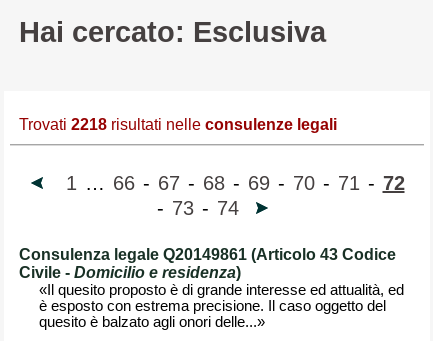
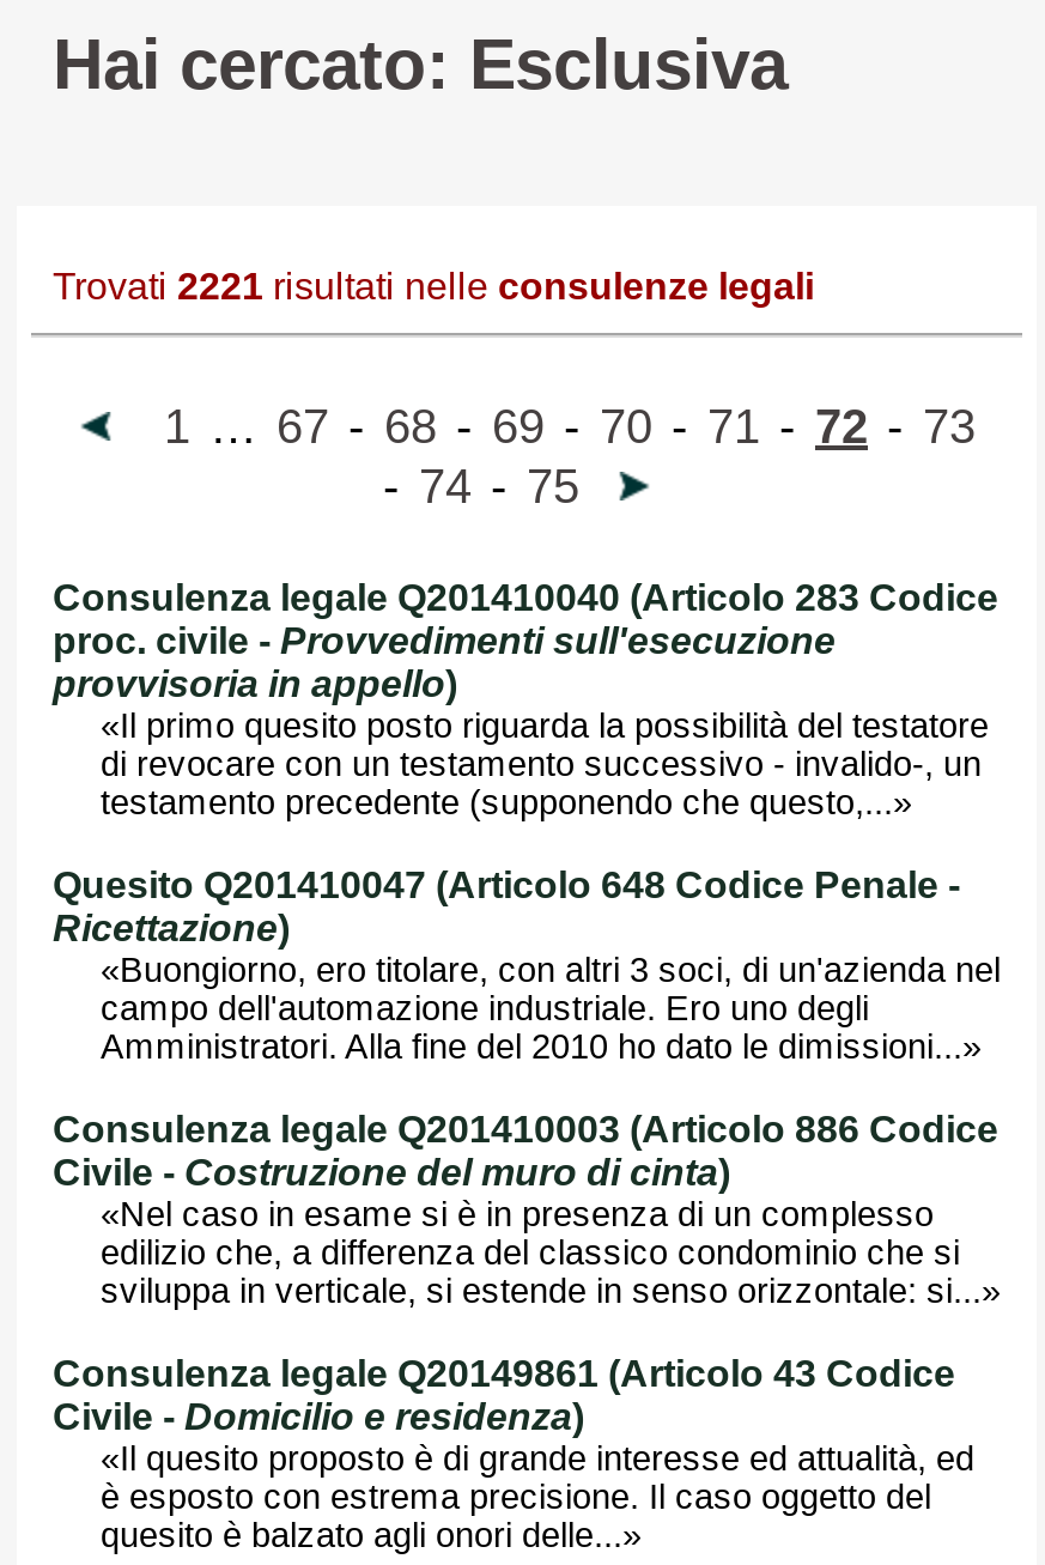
[19,116,404,219] Trovati 2218 risultati nelle consulenze legali | 1 … 66 - 67 - 68 - 69 - 70 - 71 - 72 | - 73 - 74 -> [53,266,1001,1310] Trovati 2221 risultati nelle consulenze legali | 1 … 67 - 68 - 69 - 70 - 71 - 72 - 73 | - 74 - 75 | Consulenza legale Q201410040 (Articolo 283 Codice | proc. civile - Provvedimenti sull'esecuzione | provvisoria in appello) | «Il primo quesito posto riguarda la possibilità del testatore | di revocare con un testamento successivo - invalido-, un | testamento precedente (supponendo che questo,...» | Quesito Q201410047 (Articolo 648 Codice Penale - | Ricettazione) | «Buongiorno, ero titolare, con altri 3 soci, di un'azienda nel | campo dell'automazione industriale. Ero uno degli | Amministratori. Alla fine del 2010 ho dato le dimissioni...» | Consulenza legale Q201410003 (Articolo 886 Codice | Civile - Costruzione del muro di cinta) | «Nel caso in esame si è in presenza di un complesso | edilizio che, a differenza del classico condominio che si | sviluppa in verticale, si estende in senso orizzontale: si...»

